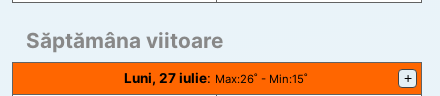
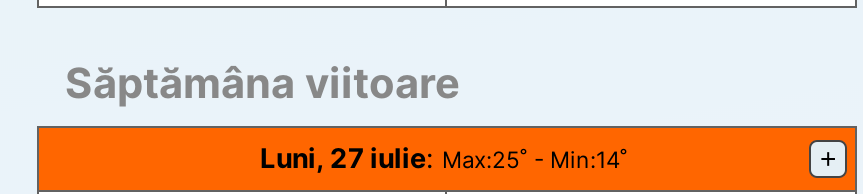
[123,70,307,86] Luni, 27 iulie: Max:26˚ - Min:15˚ -> [260,142,628,174] Luni, 27 iulie: Max:25˚ - Min:14˚

